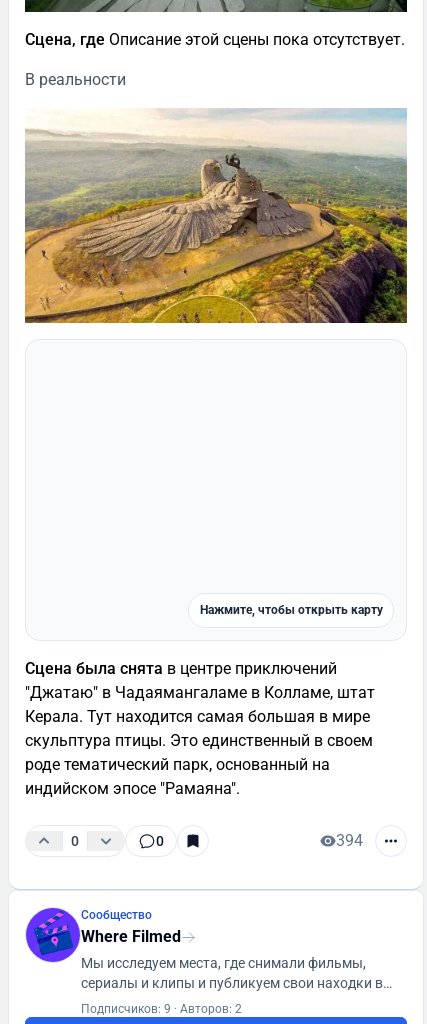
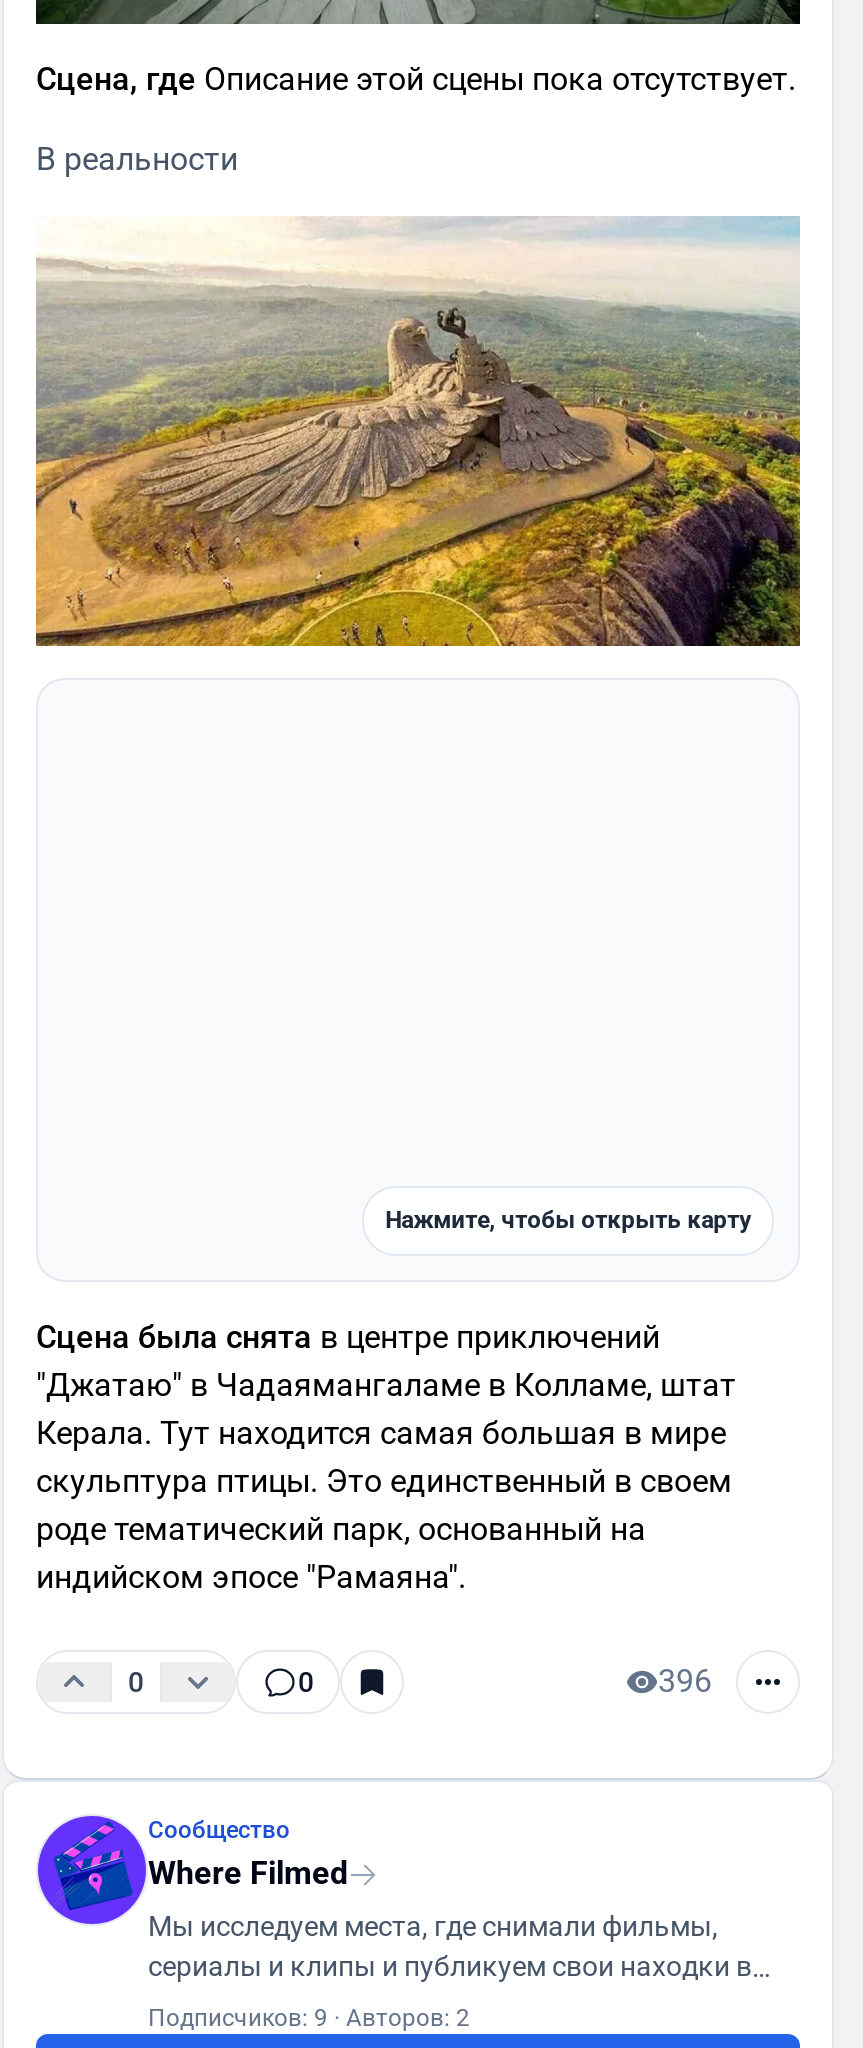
[336,831,363,850] 394 -> [658,1662,712,1700] 396

